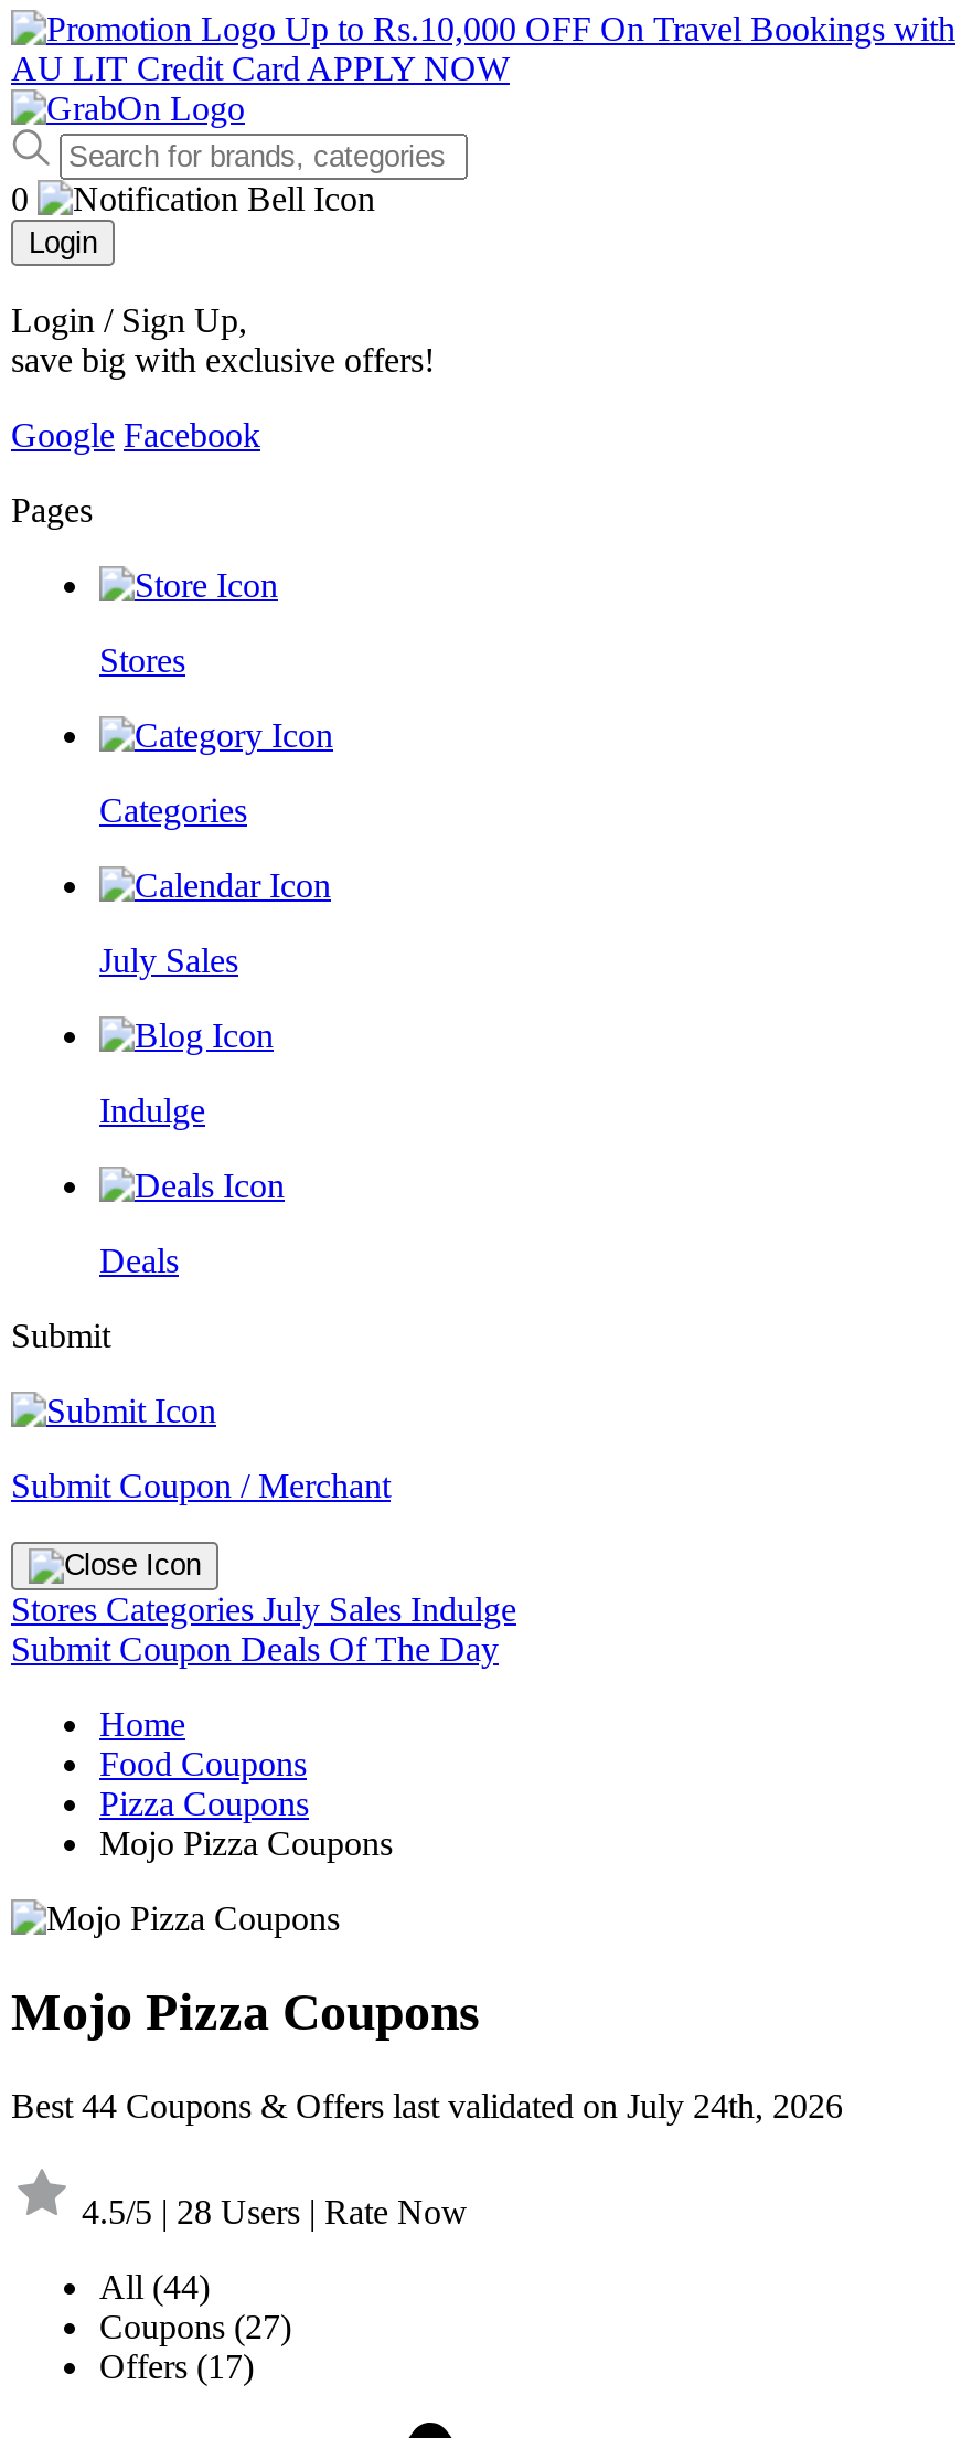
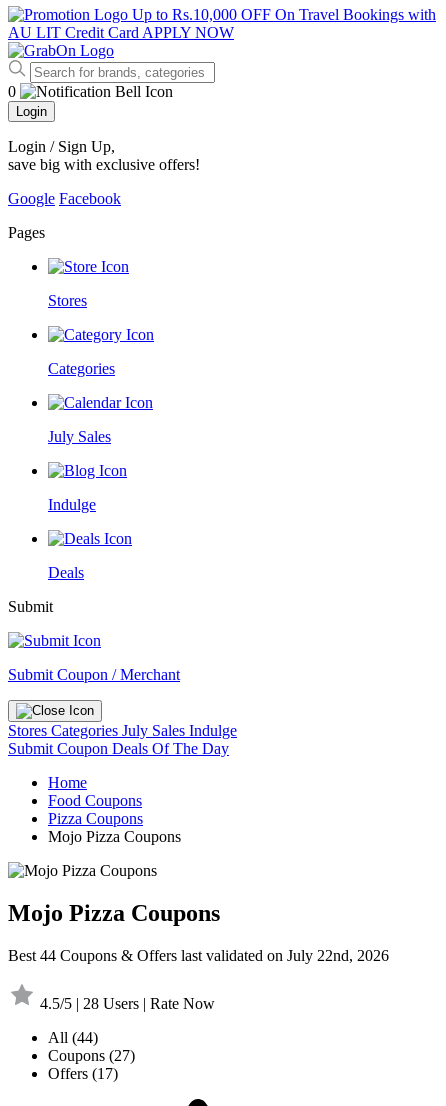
[11,2087,843,2124] Best 44 Coupons & Offers last validated on July 24th, 2026 -> [8,947,389,964] Best 44 Coupons & Offers last validated on July 22nd, 2026

